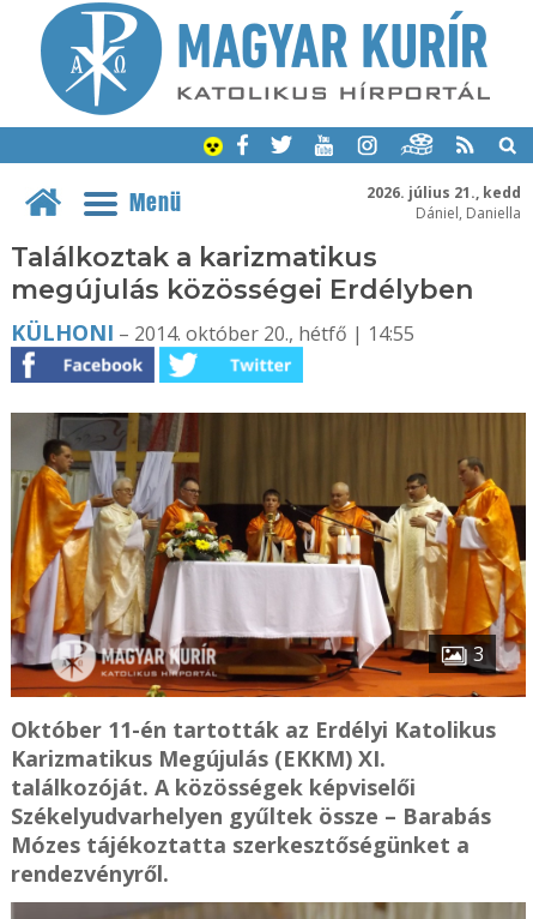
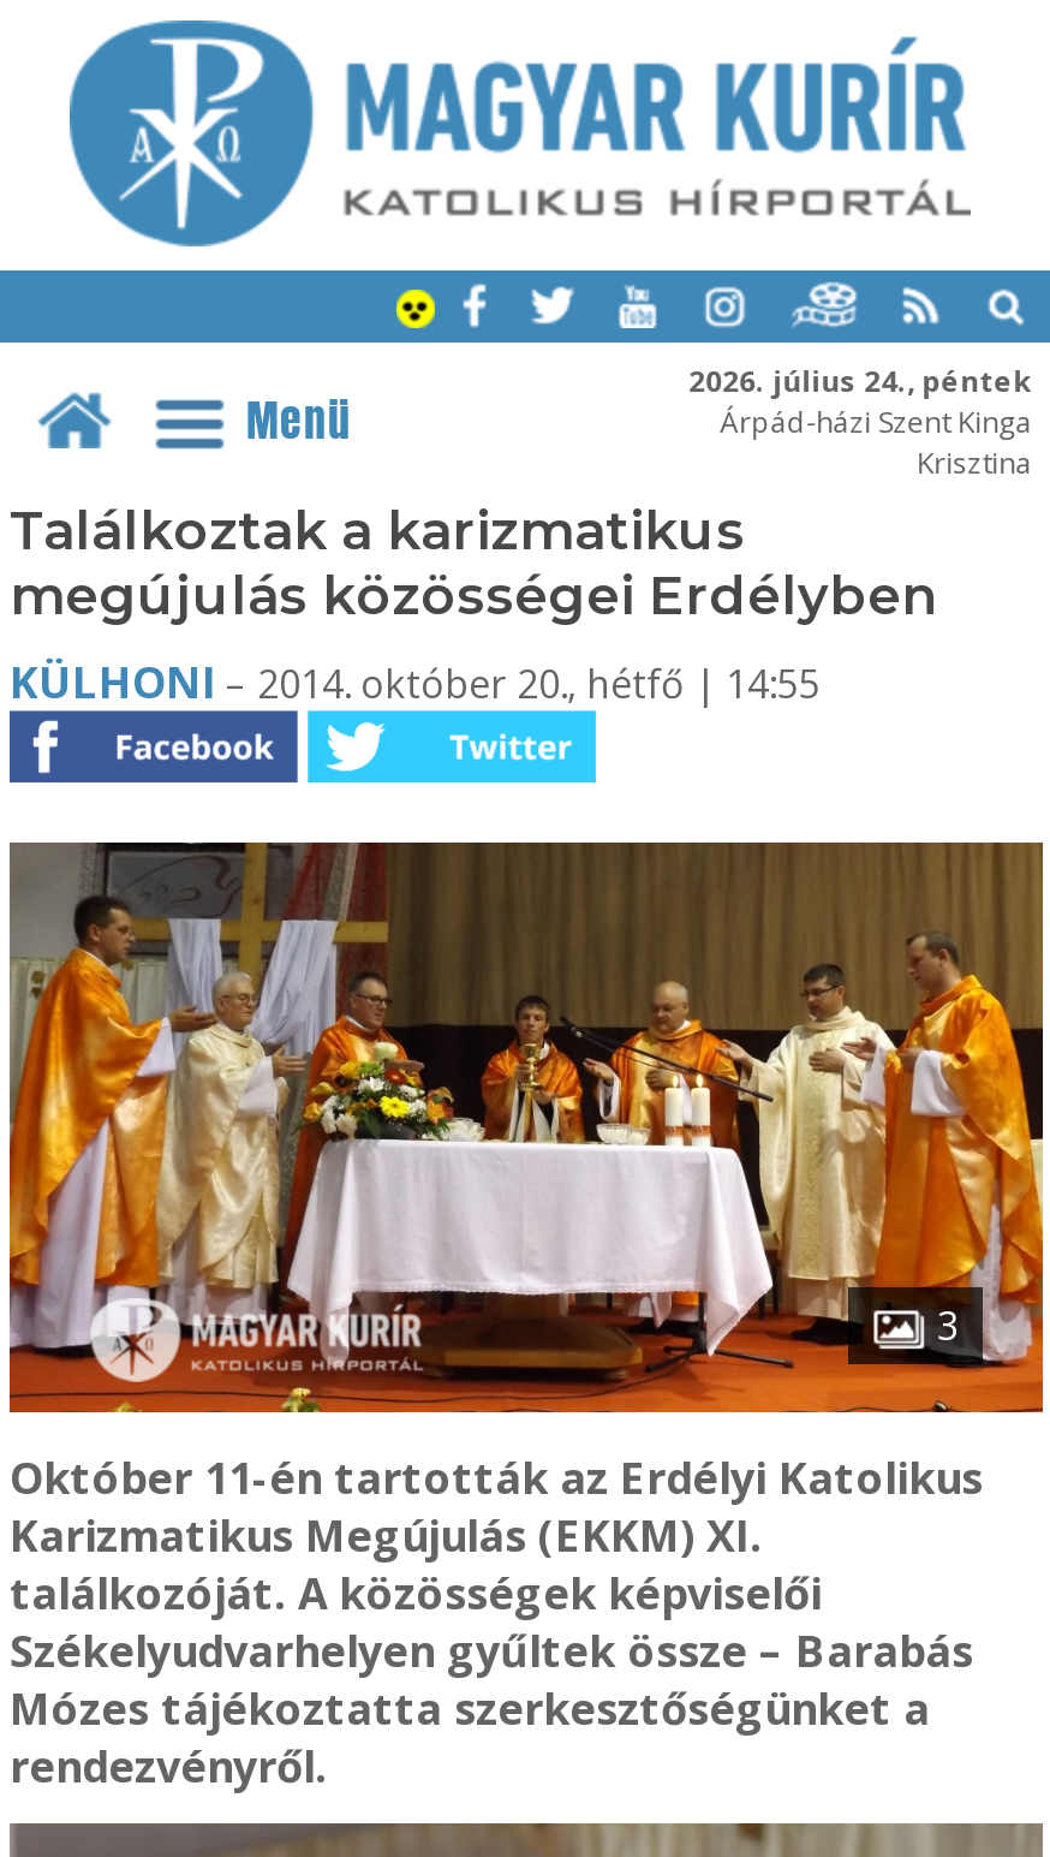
[366,182,521,223] 2026. július 21., kedd | Dániel, Daniella -> [689,359,1032,482] 2026. július 24., péntek | Árpád-házi Szent Kinga | Krisztina

